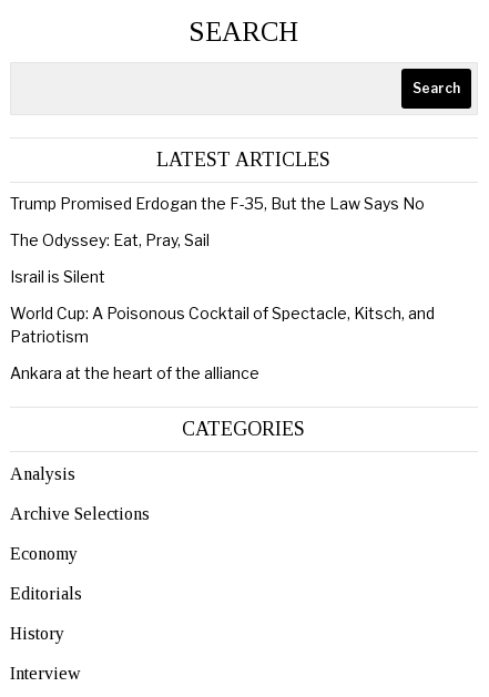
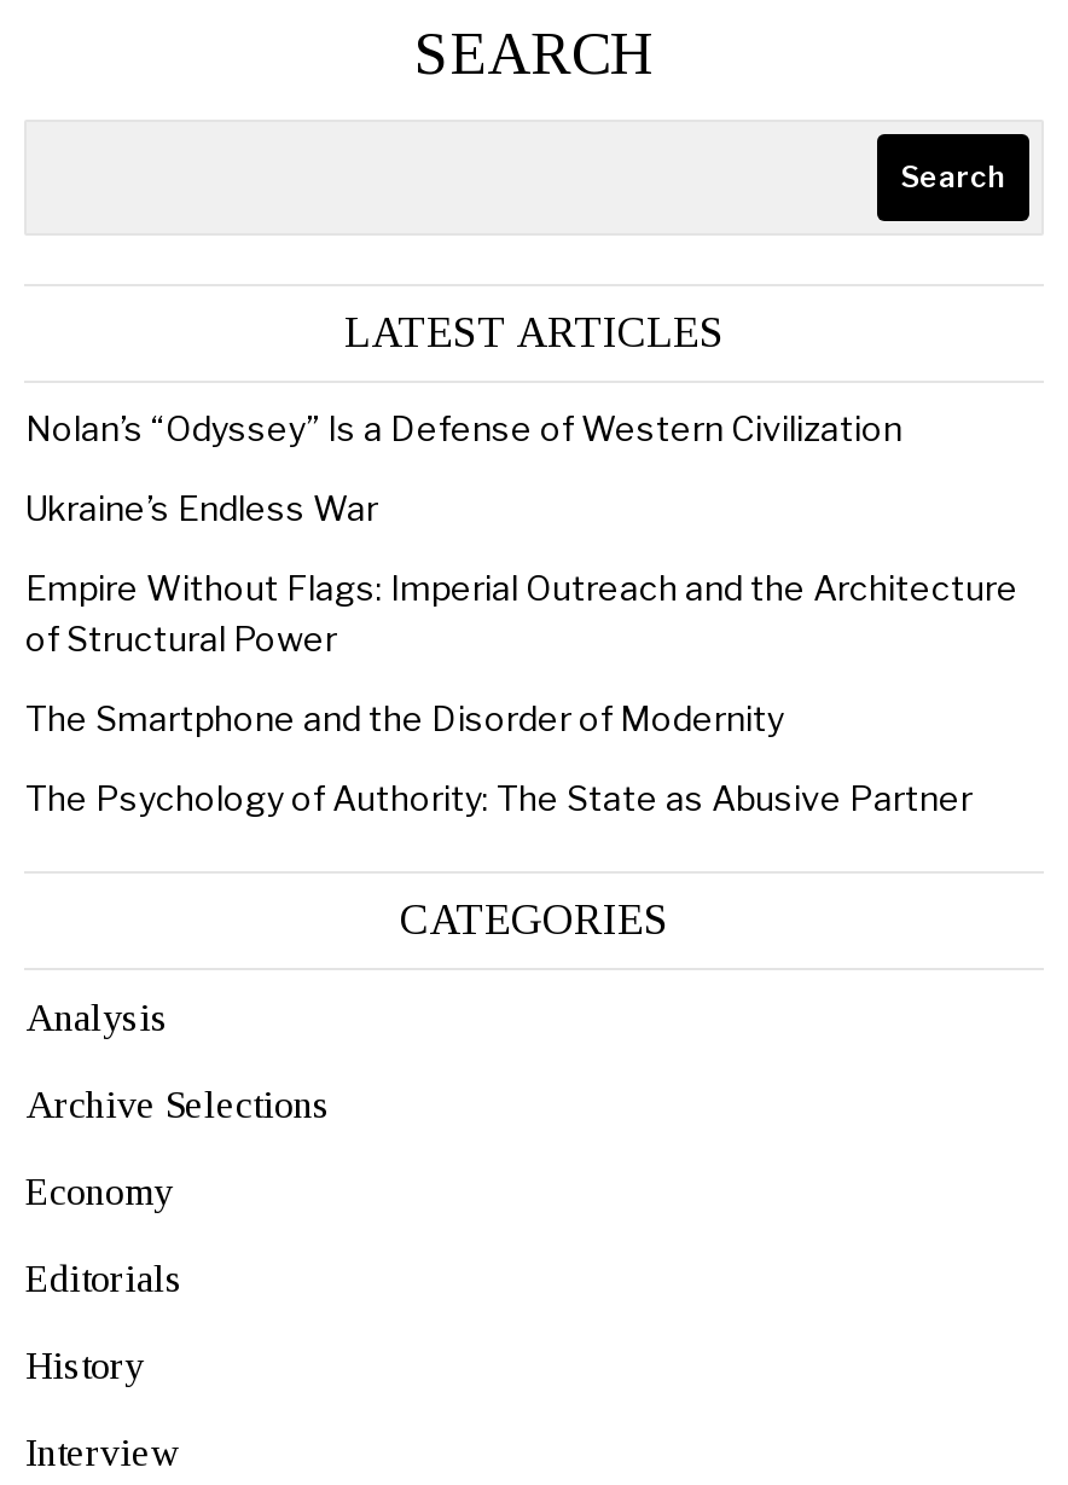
[10,194,425,213] Trump Promised Erdogan the F-35, But the Law Says No -> [25,407,902,448] Nolan’s “Odyssey” Is a Defense of Western Civilization
[10,230,210,249] The Odyssey: Eat, Pray, Sail -> [25,487,378,528] Ukraine’s Endless War
[10,267,106,286] Israil is Silent -> [25,567,1018,659] Empire Without Flags: Imperial Outreach and the Architecture | of Structural Power
[10,304,435,346] World Cup: A Poisonous Cocktail of Spectacle, Kitsch, and | Patriotism -> [25,697,784,738] The Smartphone and the Disorder of Modernity
[10,363,260,382] Ankara at the heart of the alliance -> [25,777,972,818] The Psychology of Authority: The State as Abusive Partner

